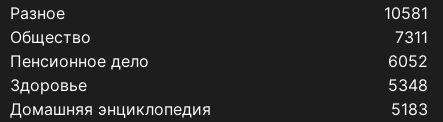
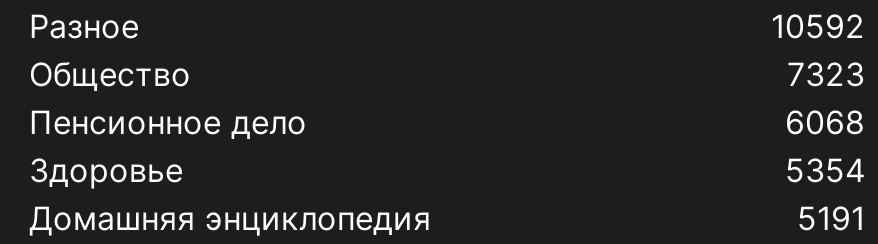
[384,3,428,23] 10581 -> [771,7,865,47] 10592
[395,27,428,47] 7311 -> [787,55,865,95] 7323
[388,51,428,71] 6052 -> [785,103,865,143] 6068
[388,75,428,95] 5348 -> [785,151,865,191] 5354
[391,99,428,119] 5183 -> [797,199,865,239] 5191

